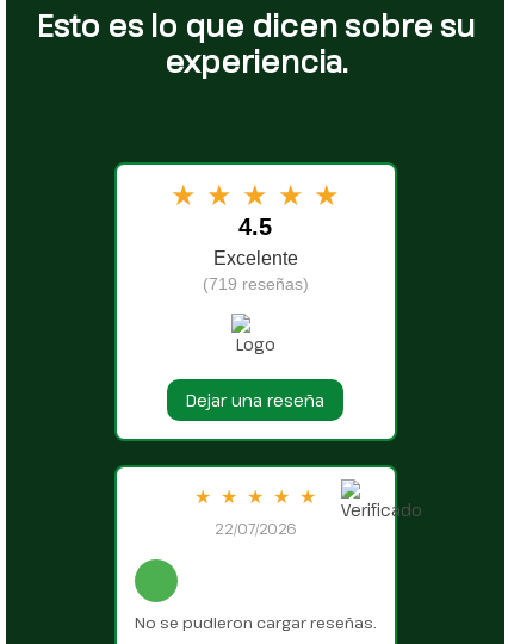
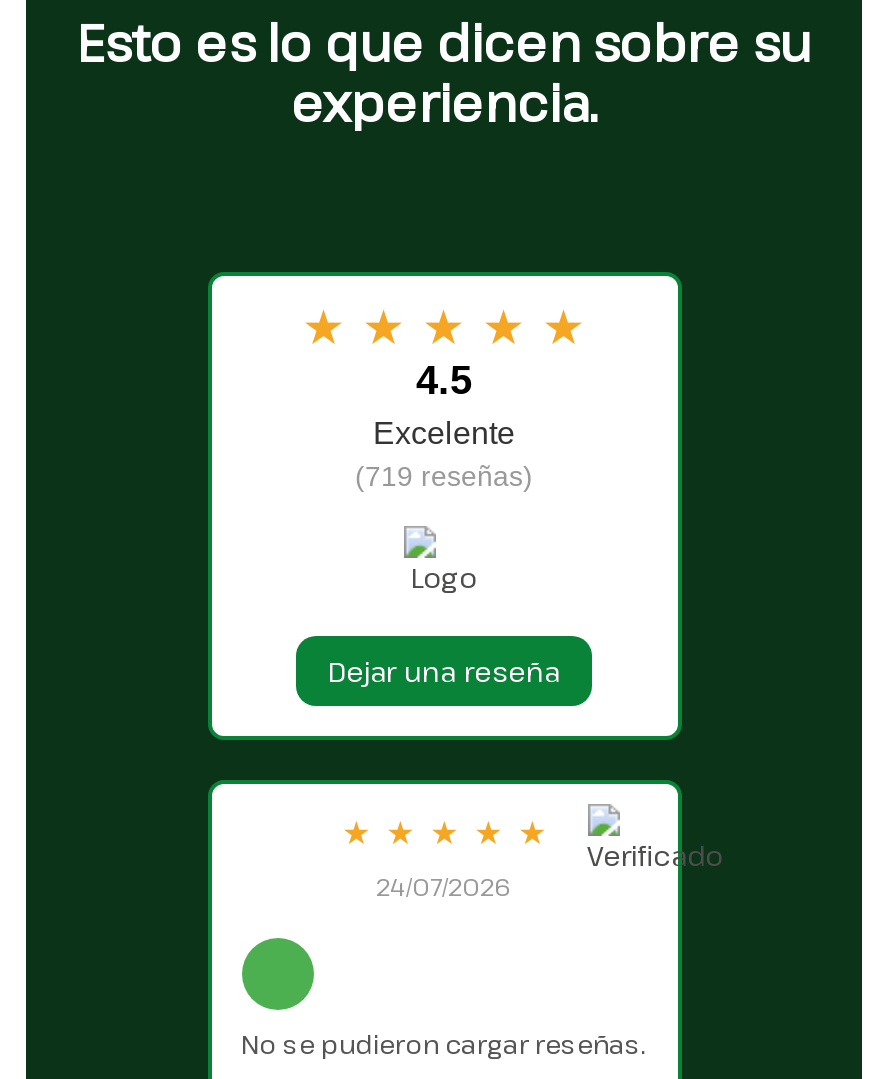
[214,519,296,538] 22/07/2026 -> [376,870,512,902] 24/07/2026

